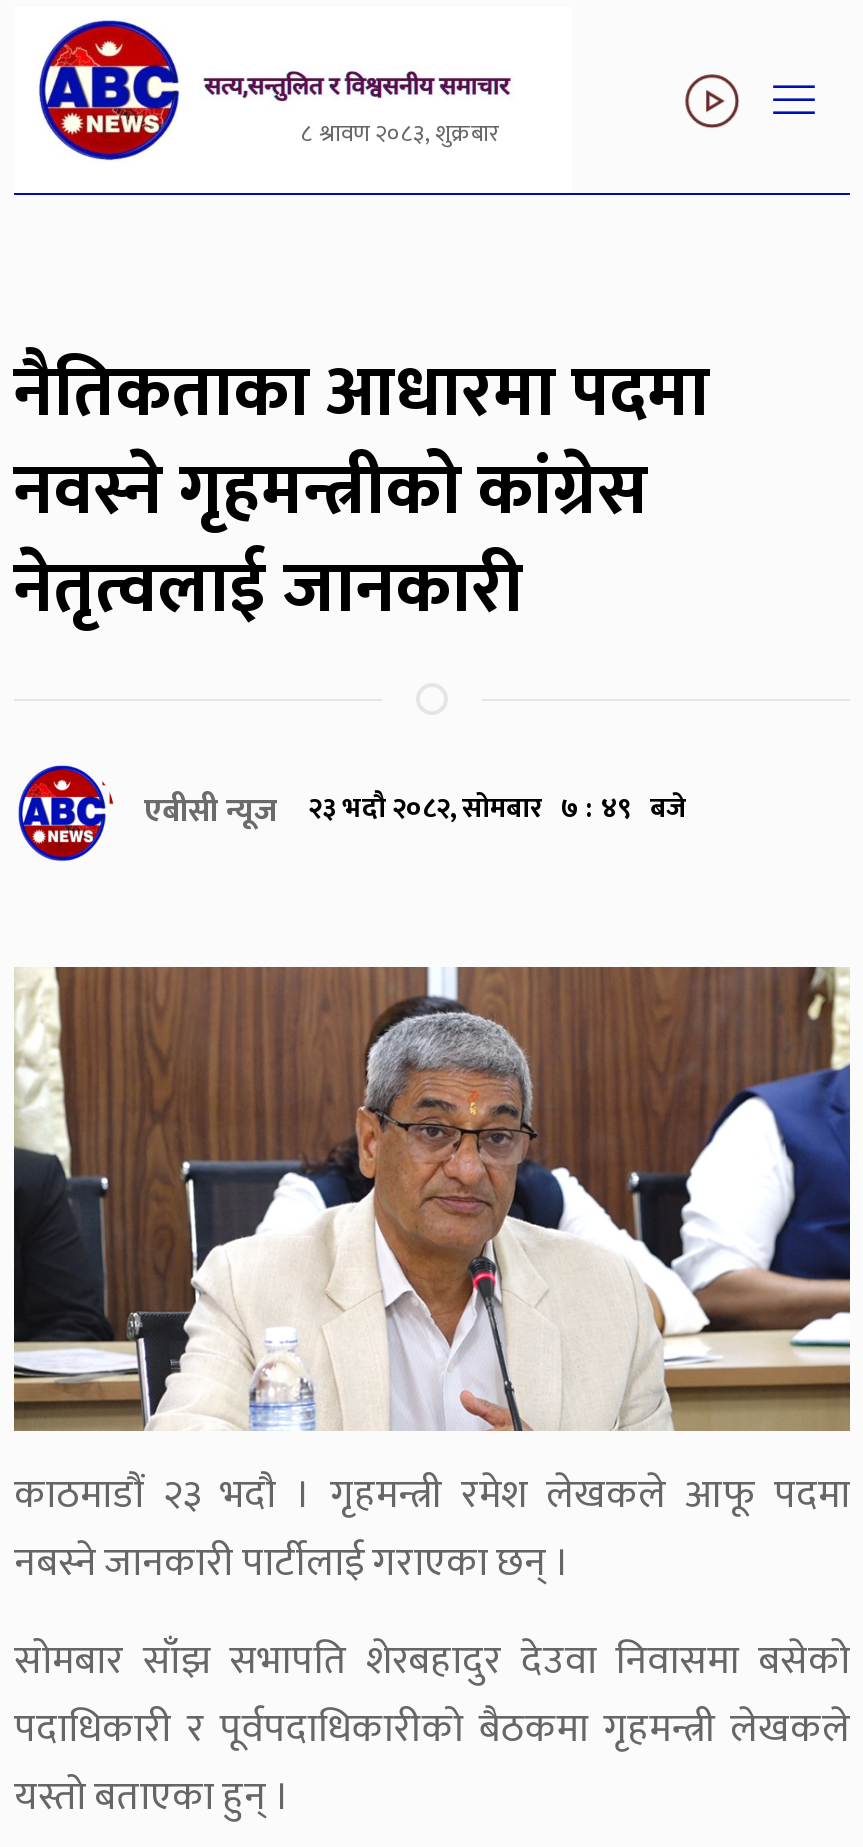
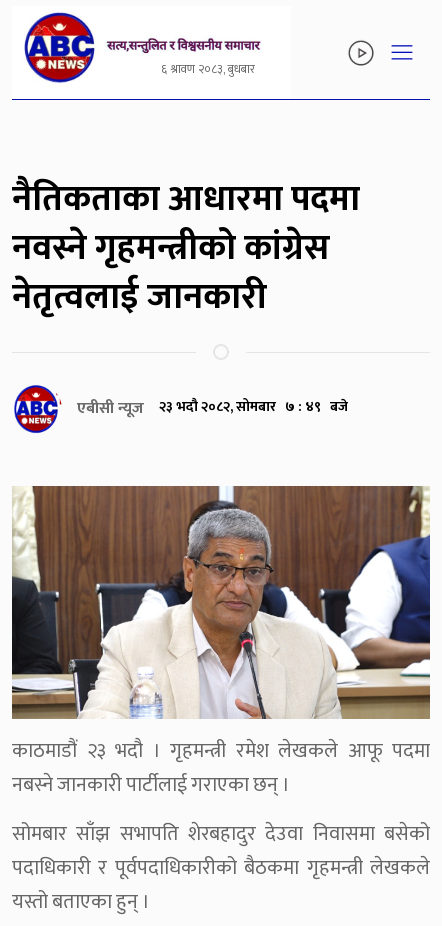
[301,113,499,153] ८ श्रावण २०८३, शुक्रबार -> [160,59,254,79] ६ श्रावण २०८३, बुधबार

